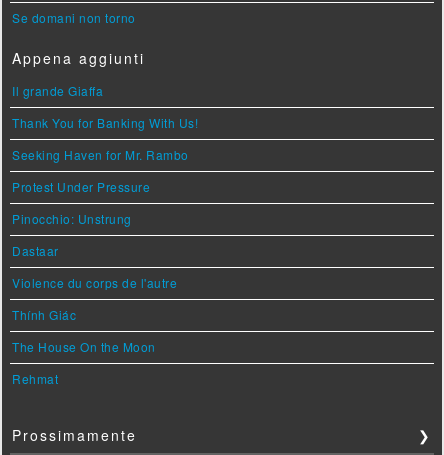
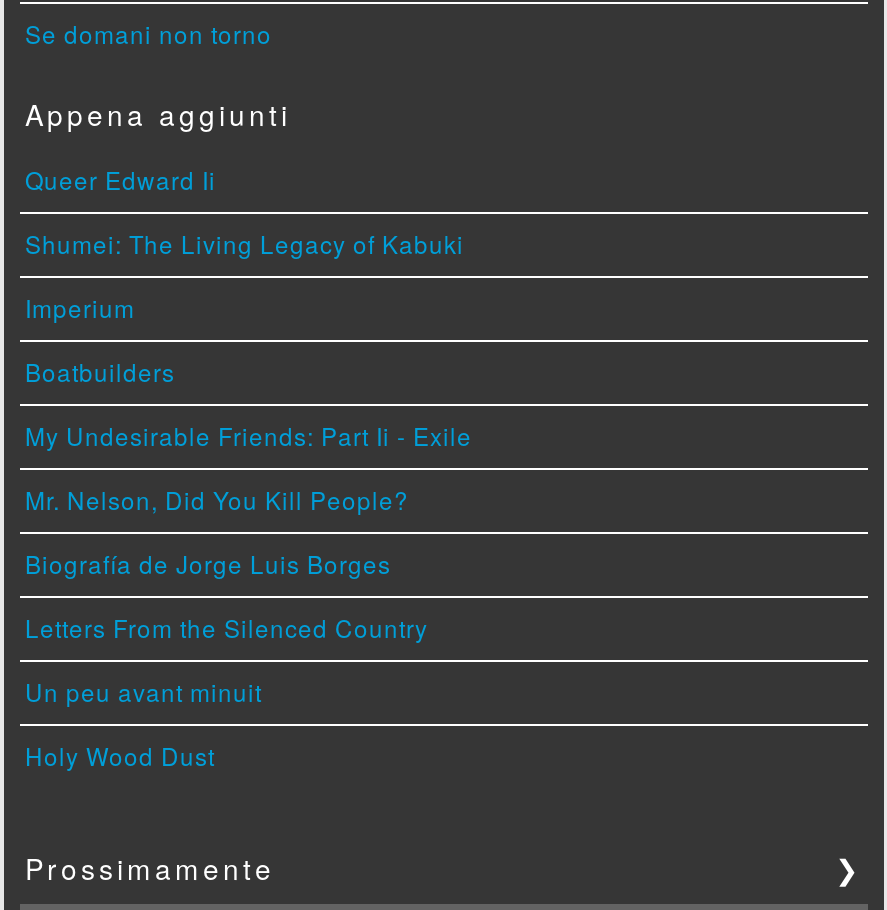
[12,82,103,99] Il grande Giaffa -> [25,163,216,197] Queer Edward Ii
[12,114,198,131] Thank You for Banking With Us! -> [25,227,464,261] Shumei: The Living Legacy of Kabuki
[12,146,189,163] Seeking Haven for Mr. Rambo -> [25,291,135,325] Imperium
[12,178,150,195] Protest Under Pressure -> [25,355,175,389] Boatbuilders
[12,210,132,227] Pinocchio: Unstrung -> [25,419,472,453] My Undesirable Friends: Part Ii - Exile
[12,242,59,259] Dastaar -> [25,483,409,517] Mr. Nelson, Did You Kill People?
[12,274,177,291] Violence du corps de l'autre -> [25,547,391,581] Biografía de Jorge Luis Borges
[12,306,76,323] Thính Giác -> [25,611,428,645] Letters From the Silenced Country
[12,338,156,355] The House On the Moon -> [25,675,262,709] Un peu avant minuit
[12,370,58,387] Rehmat -> [25,739,215,773] Holy Wood Dust

